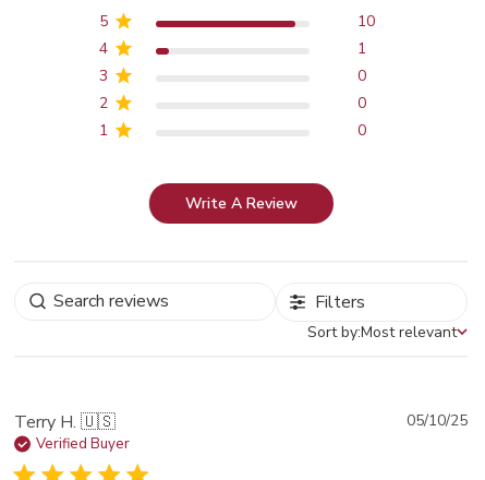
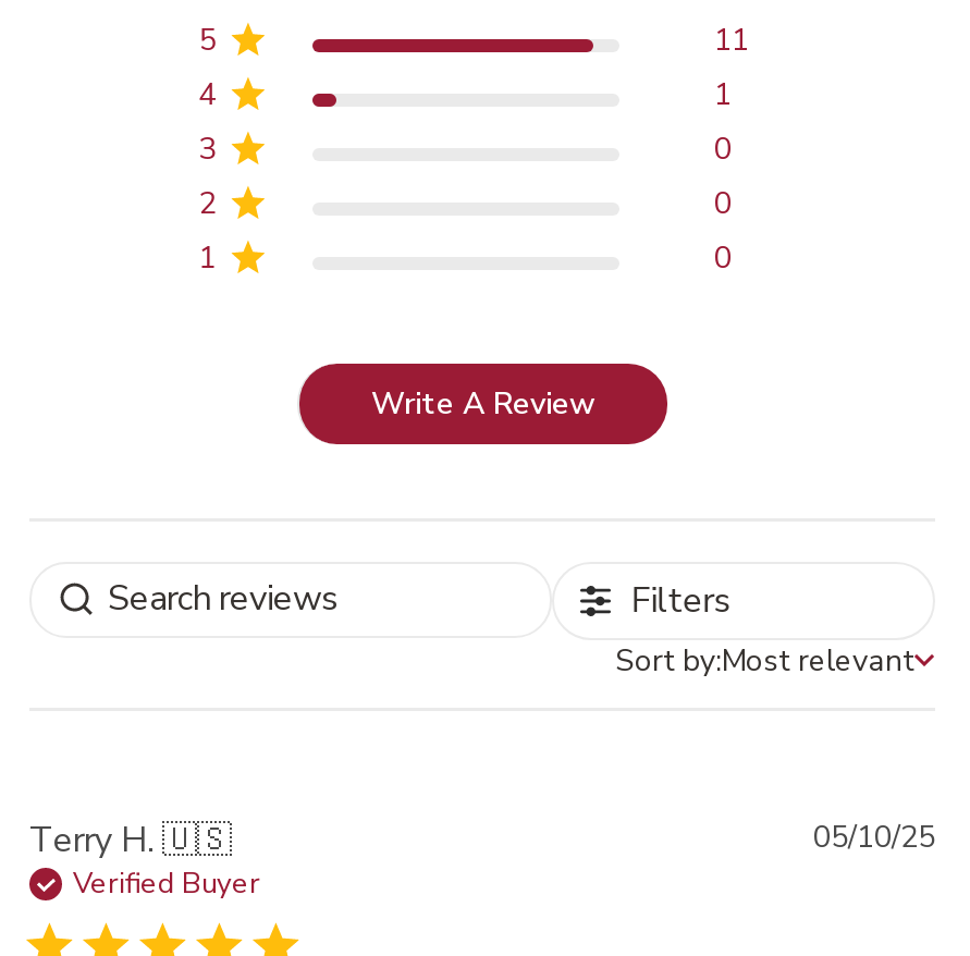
[357,11,374,31] 10 -> [714,19,749,60] 11

